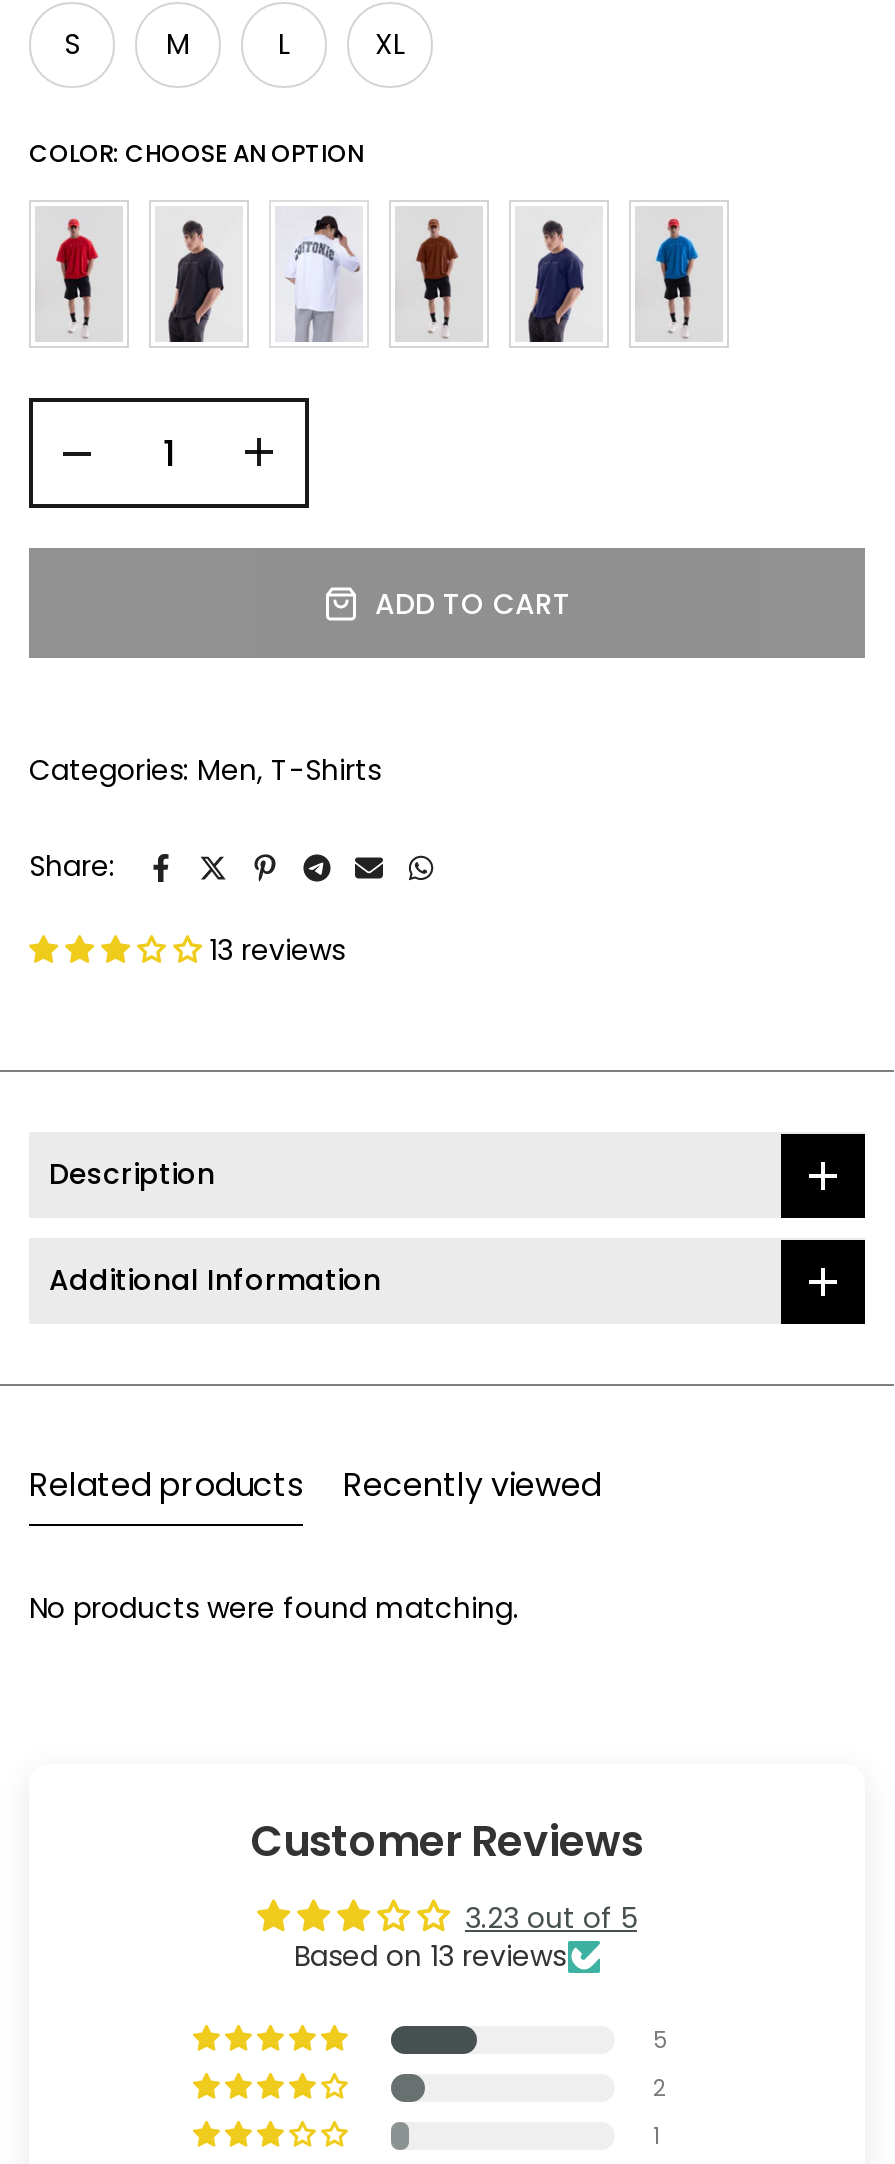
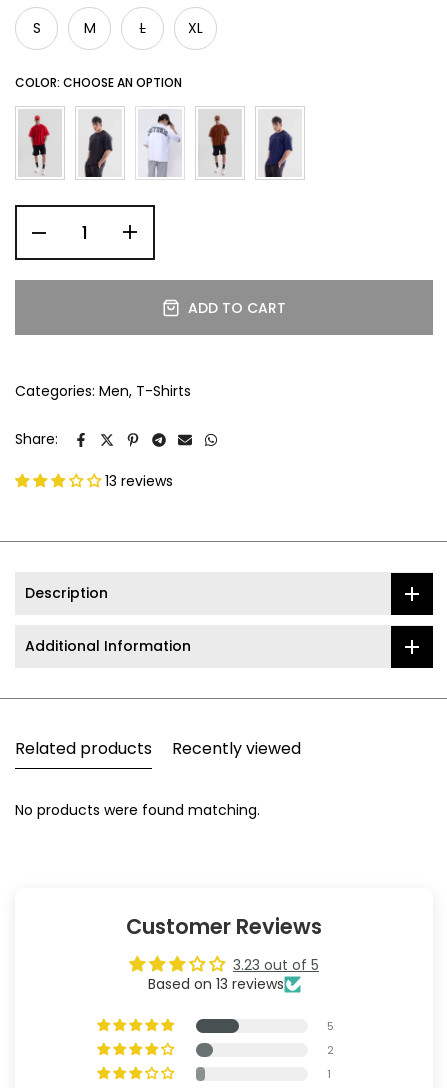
[635,208,721,342] [image] -> none

